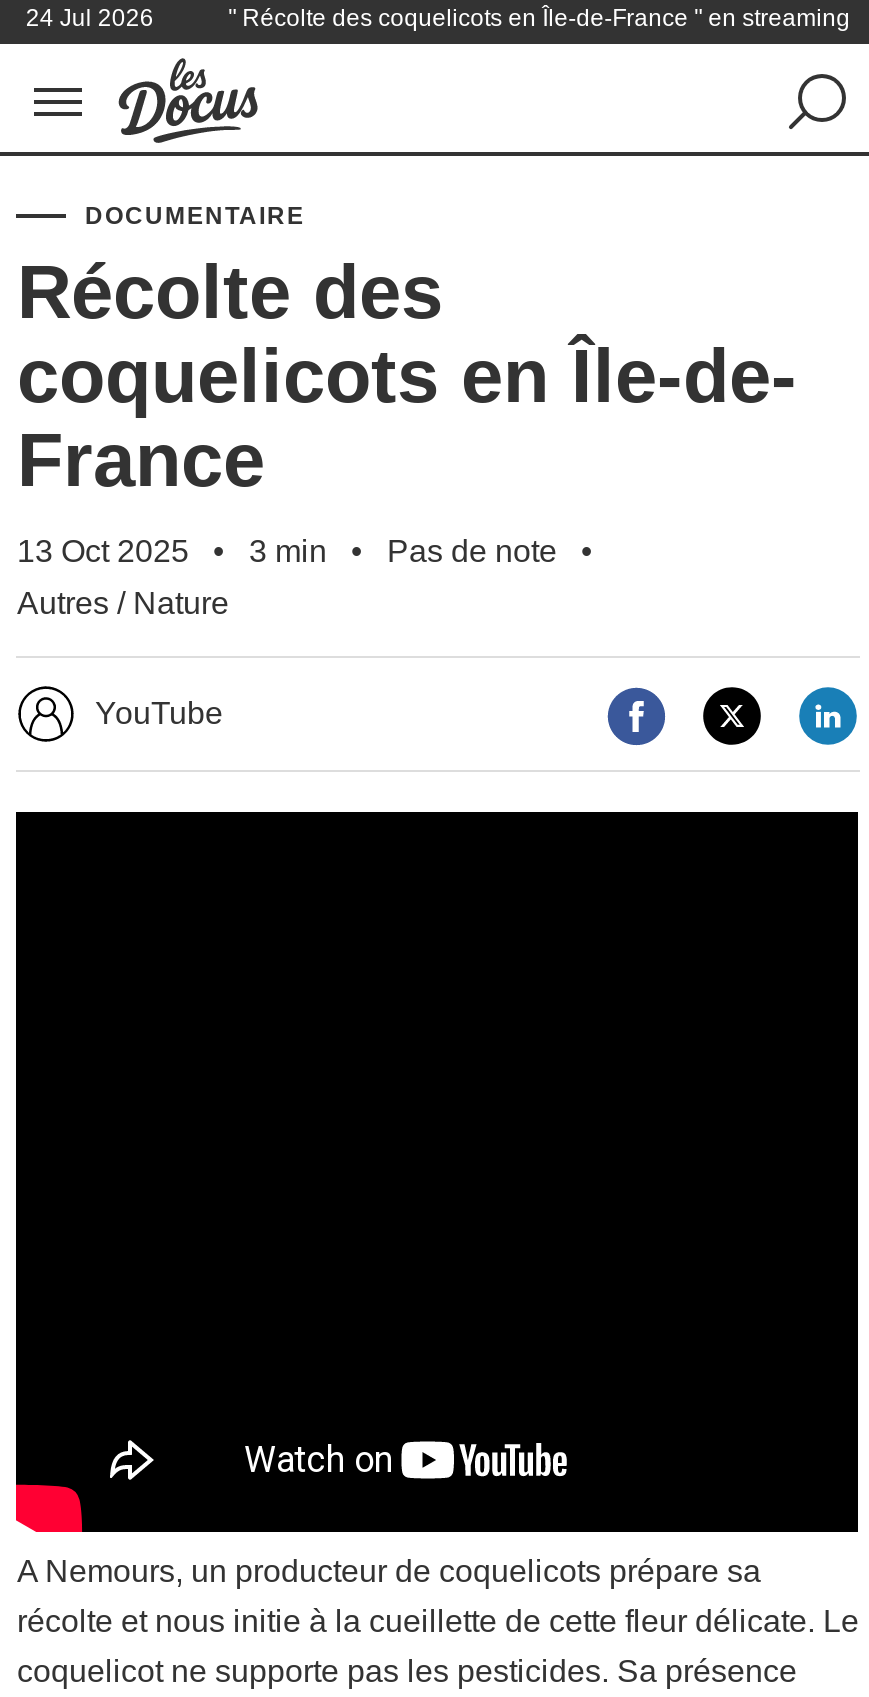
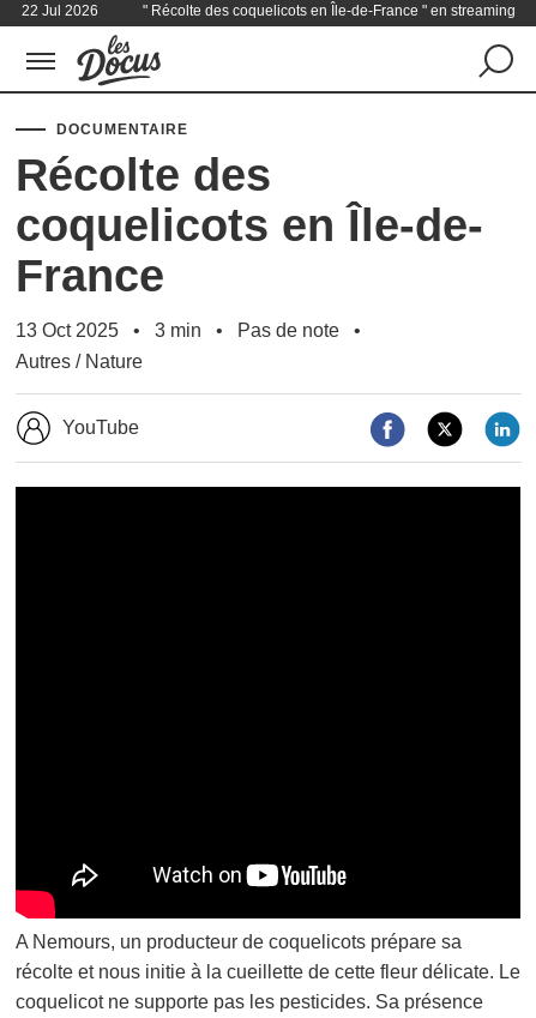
[26,4,154,32] 24 Jul 2026 -> [21,2,98,19] 22 Jul 2026

